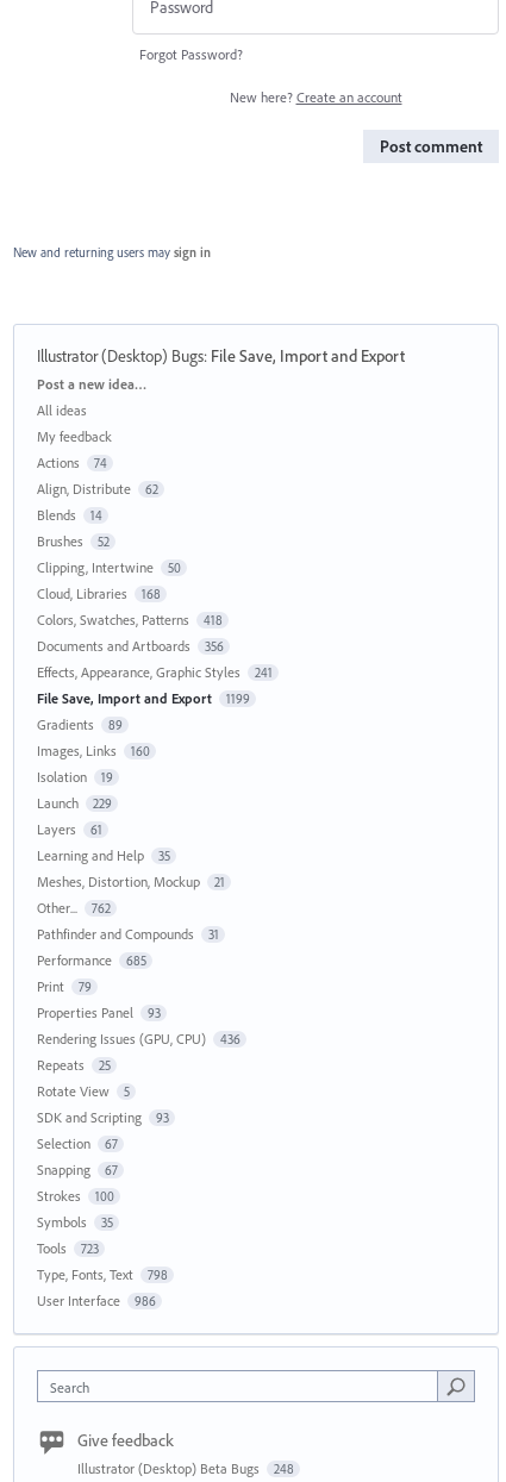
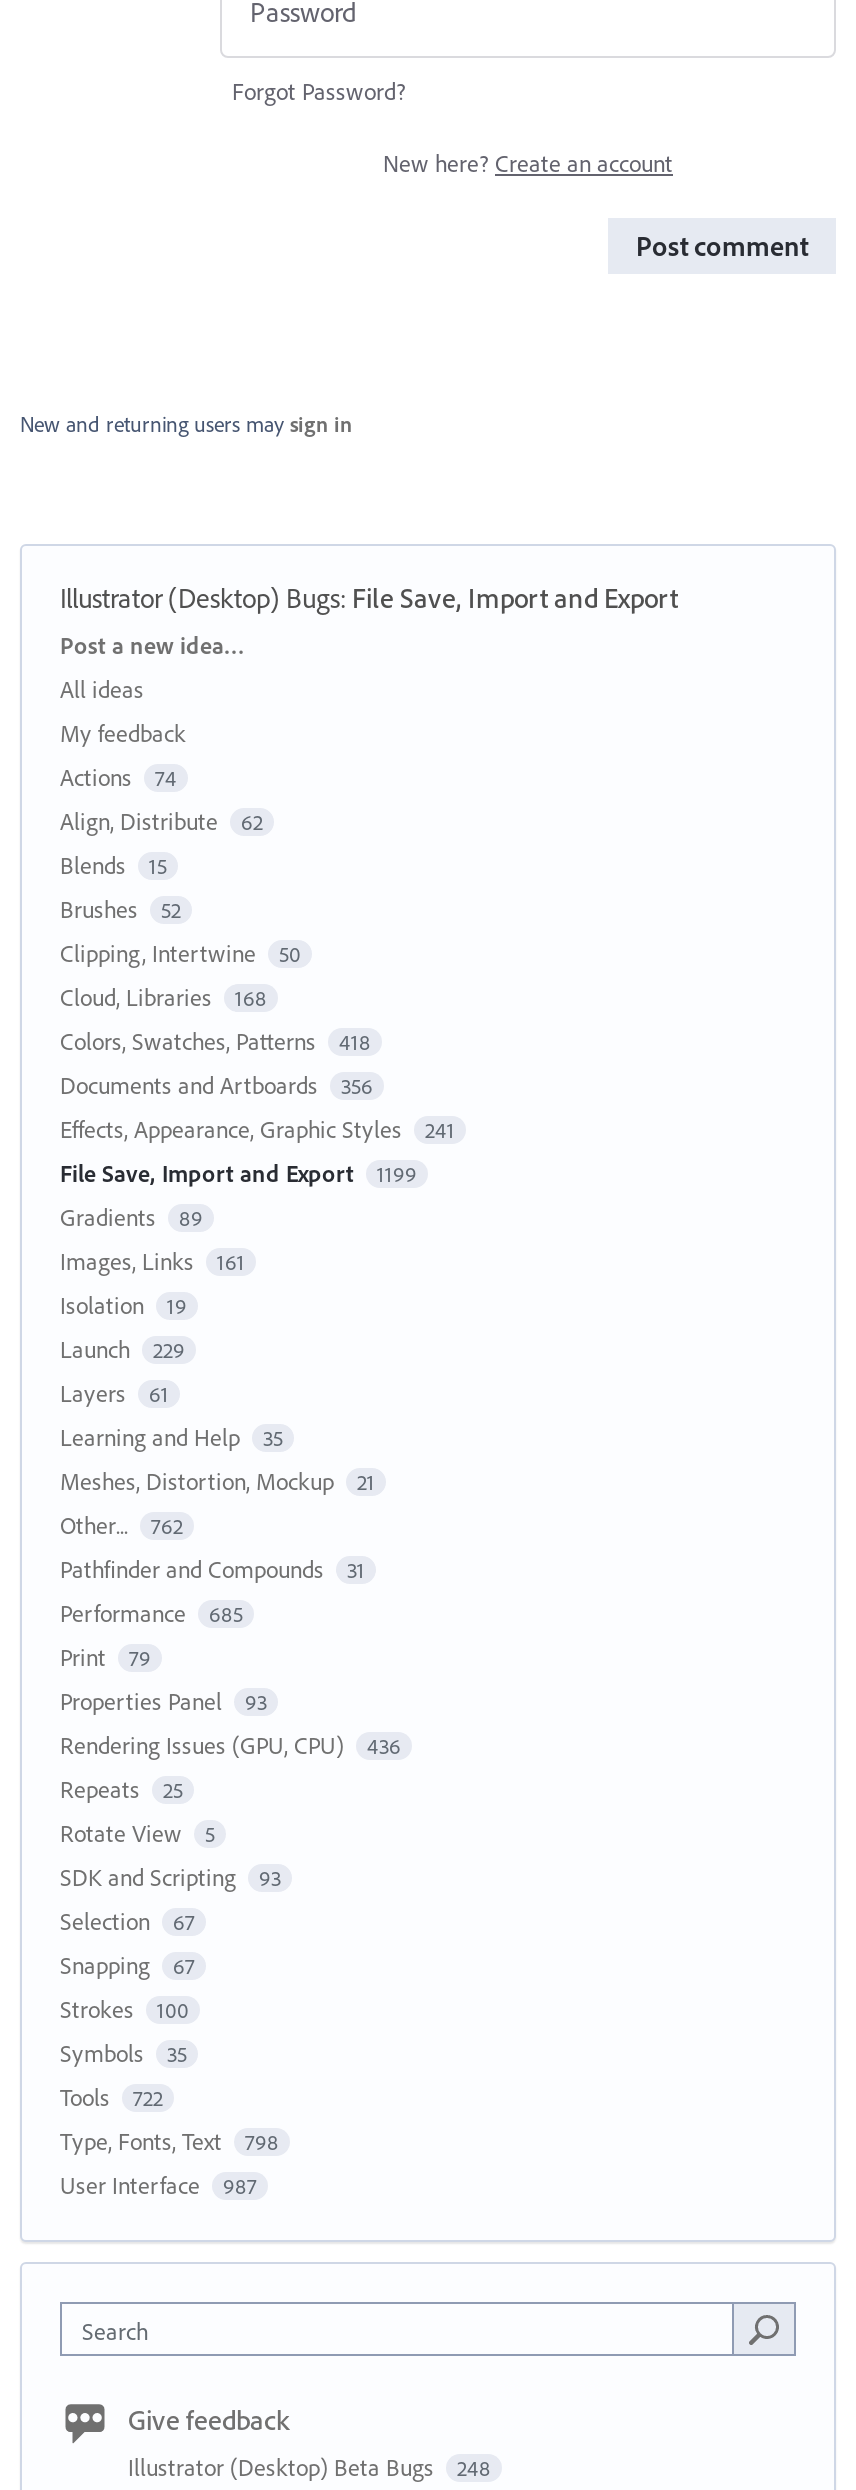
[37,506,102,523] Blends 14 -> [60,849,167,879] Blends 15
[37,741,149,759] Images, Links 160 -> [60,1245,245,1275] Images, Links 161
[37,1239,98,1257] Tools 723 -> [60,2081,163,2111] Tools 722
[37,1291,155,1309] User Interface 986 -> [60,2169,257,2199] User Interface 987

